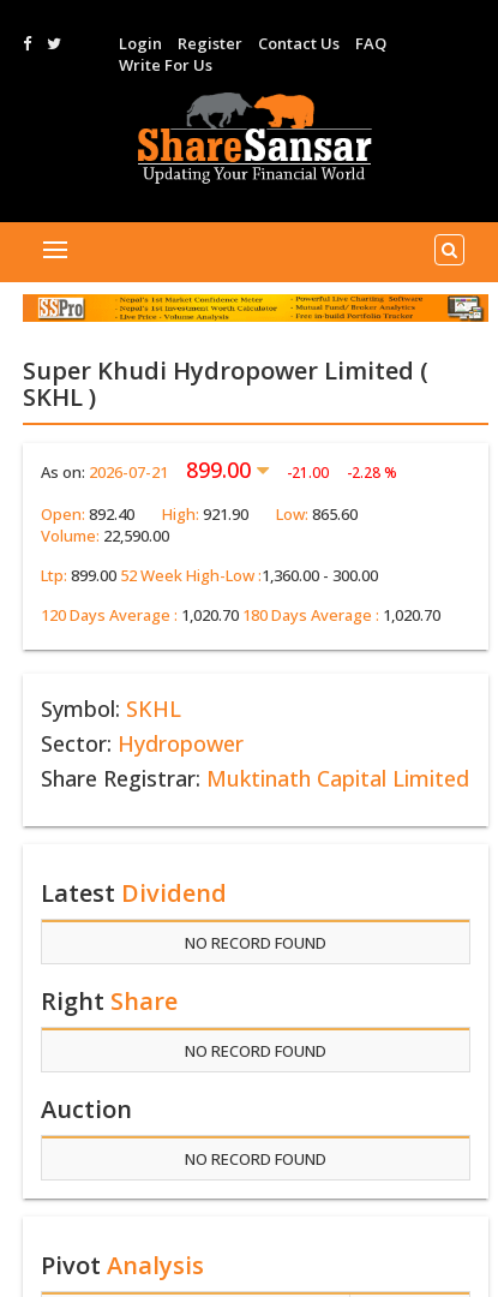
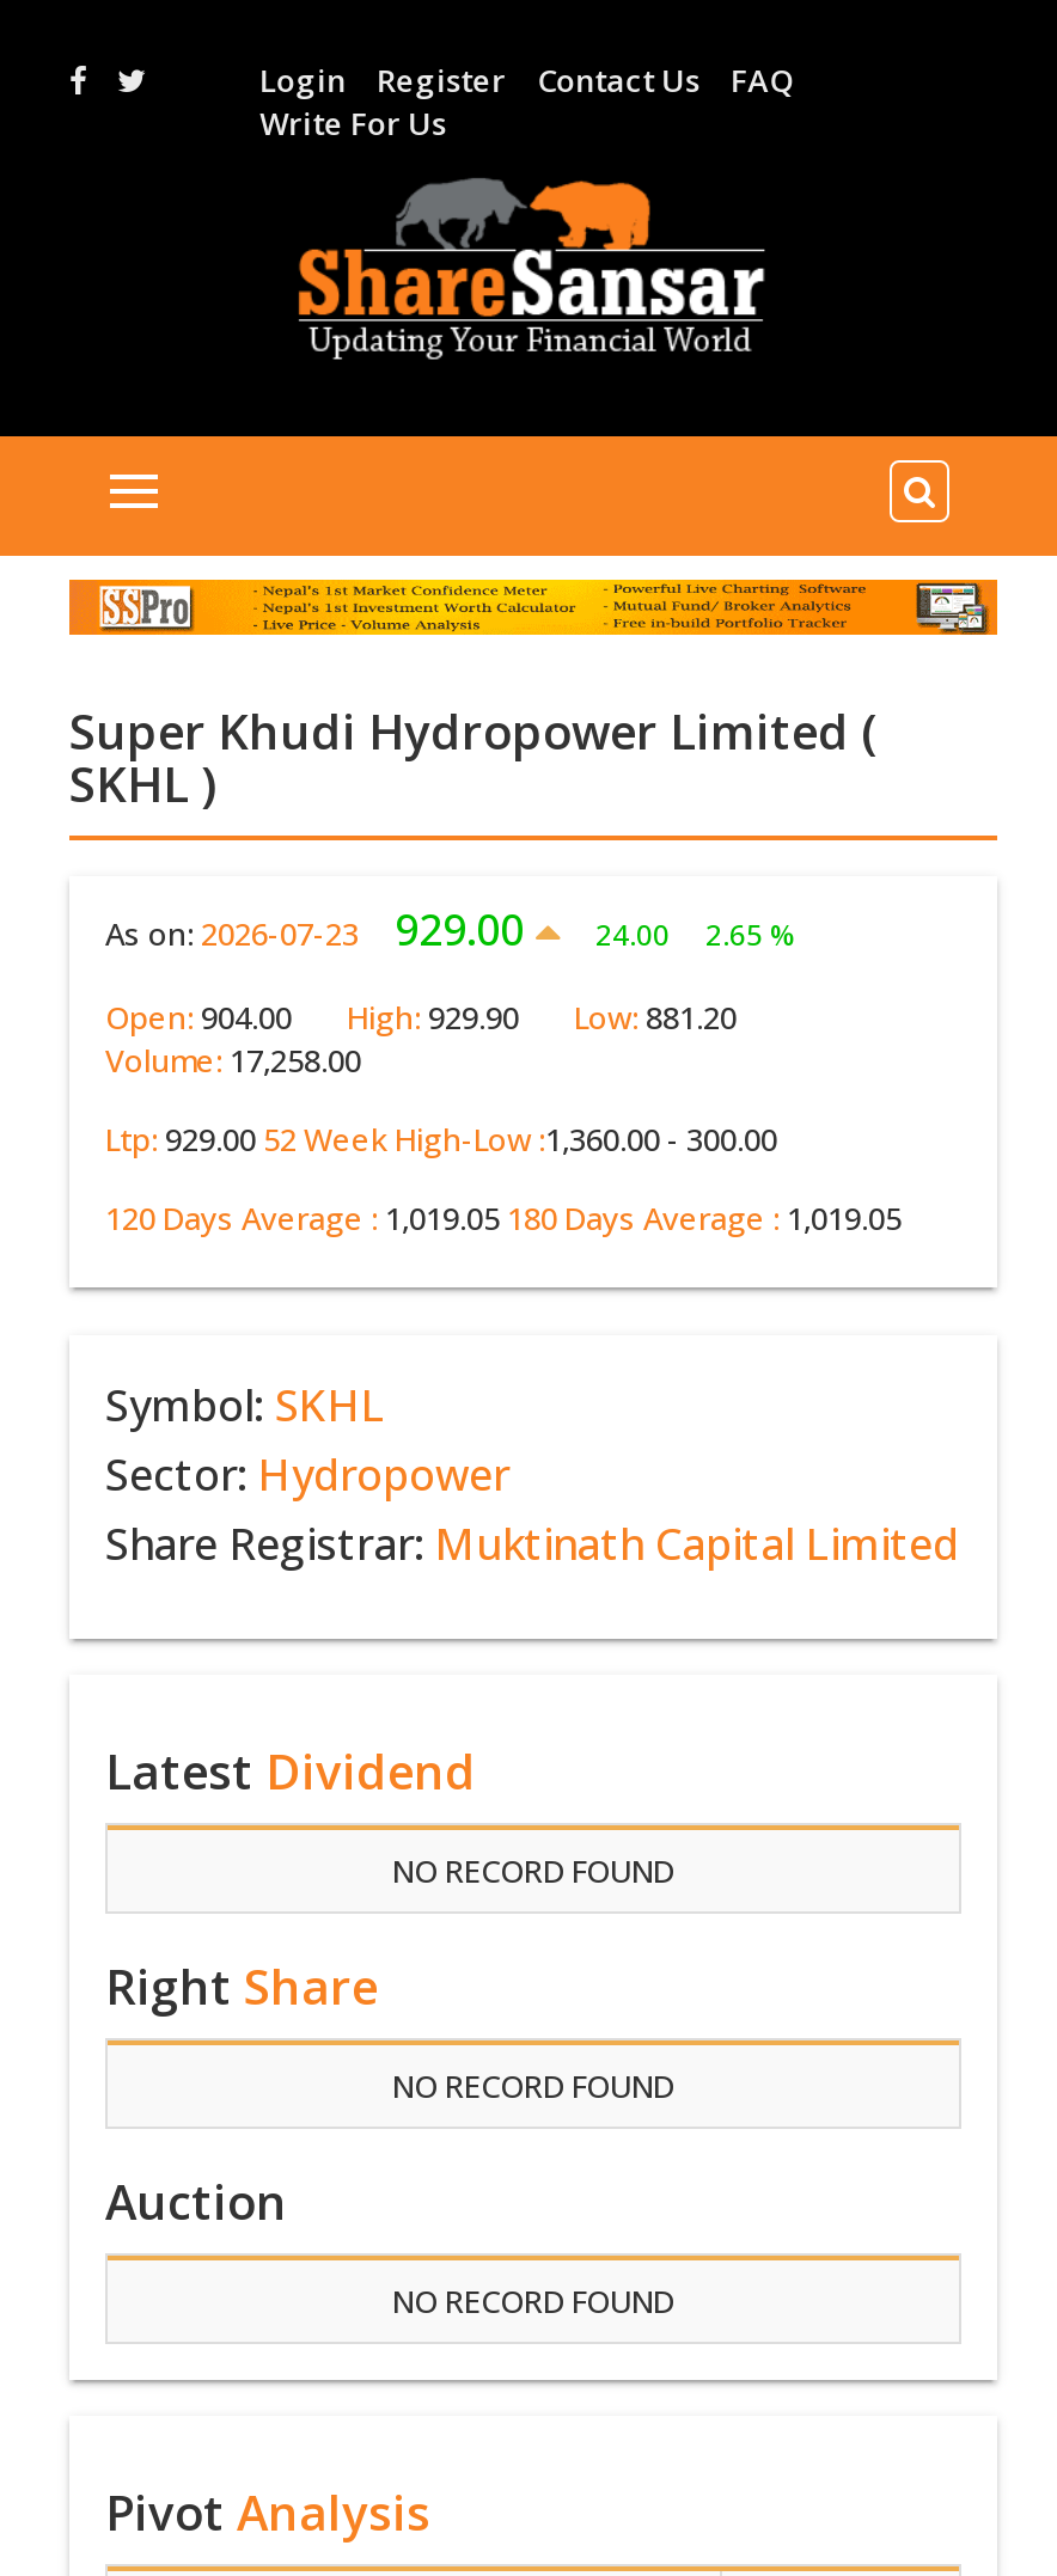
[41,461,168,482] As on: 2026-07-21 -> [105,911,359,954] As on: 2026-07-23
[186,455,257,483] 899.00 -> [395,899,536,957] 929.00
[287,462,329,482] -21.00 -> [595,913,670,954] 24.00
[347,462,397,482] -2.28 % -> [705,913,796,954] 2.65 %
[41,503,134,524] Open: 892.40 -> [105,995,292,1038] Open: 904.00
[162,503,248,524] High: 921.90 -> [347,995,519,1038] High: 929.90
[276,503,358,524] Low: 865.60 -> [574,995,737,1038] Low: 881.20
[41,524,169,546] Volume: 22,590.00 -> [105,1038,361,1081] Volume: 17,258.00
[41,564,378,586] Ltp: 899.00 52 Week High-Low : 1,360.00 - 300.00 -> [105,1117,777,1160] Ltp: 929.00 52 Week High-Low : 1,360.00 - 300.00
[41,604,440,625] 120 Days Average : 1,020.70 180 Days Average : 1,020.70 -> [105,1196,902,1239] 120 Days Average : 1,019.05 180 Days Average : 1,019.05

